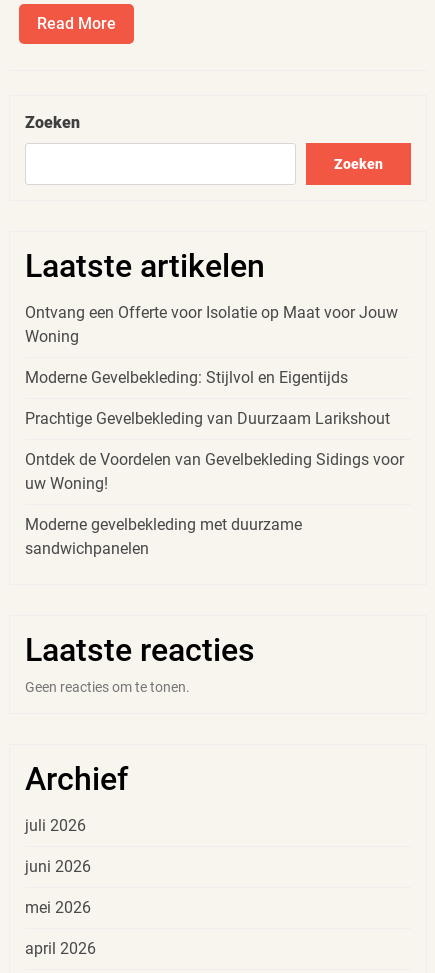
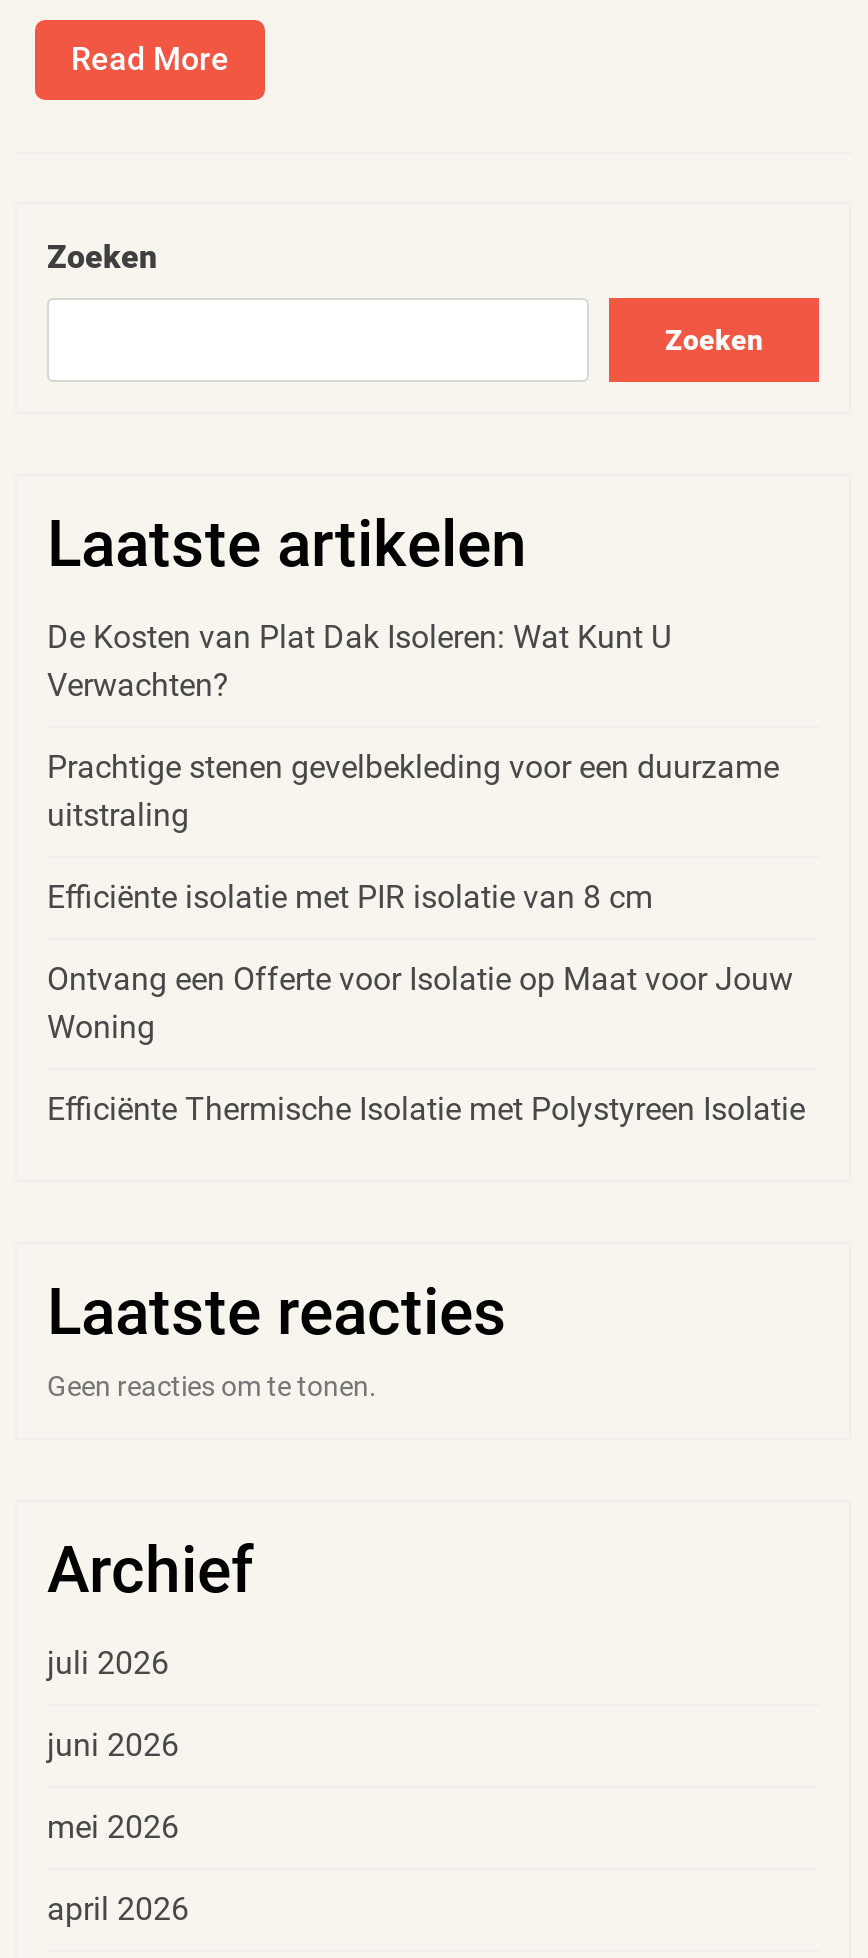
none -> [47,619,779,917] De Kosten van Plat Dak Isoleren: Wat Kunt U | Verwachten? | Prachtige stenen gevelbekleding voor een duurzame | uitstraling | Efficiënte isolatie met PIR isolatie van 8 cm
moved [25,303,398,346] -> [47,961,793,1047]: Ontvang een Offerte voor Isolatie op Maat voor Jouw | Woning
[25,368,404,558] Moderne Gevelbekleding: Stijlvol en Eigentijds | Prachtige Gevelbekleding van Duurzaam Larikshout | Ontdek de Voordelen van Gevelbekleding Sidings voor | uw Woning! | Moderne gevelbekleding met duurzame | sandwichpanelen -> [47,1091,805,1129] Efficiënte Thermische Isolatie met Polystyreen Isolatie

